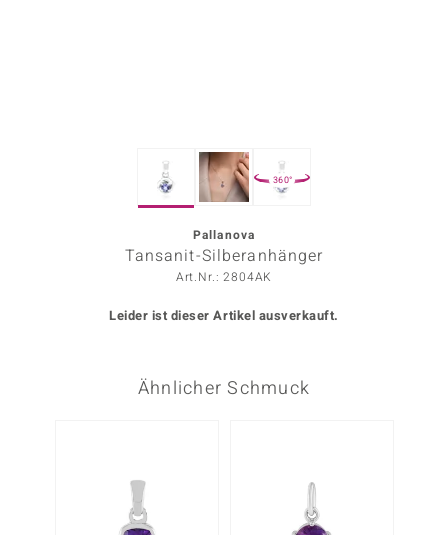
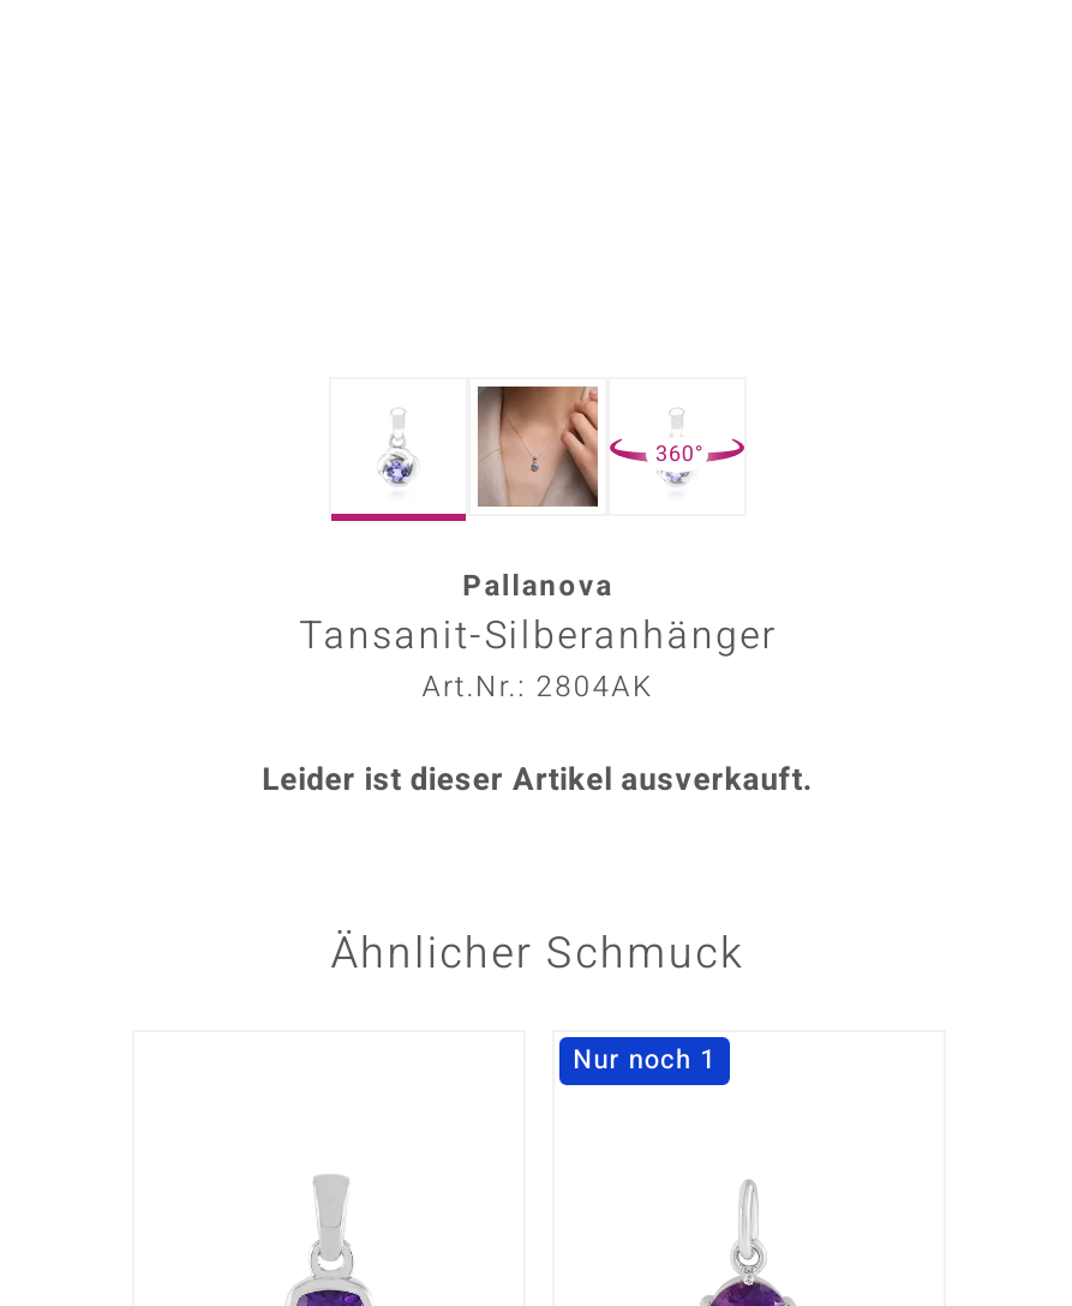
none -> [573,1040,716,1080] Nur noch 1

